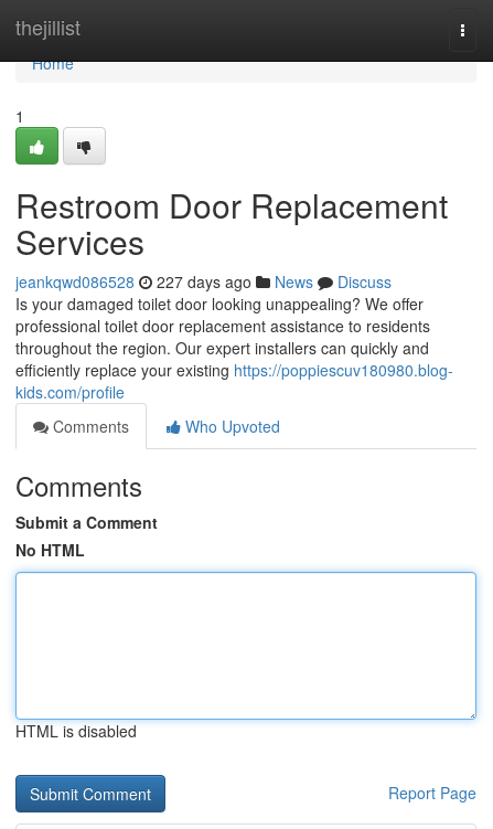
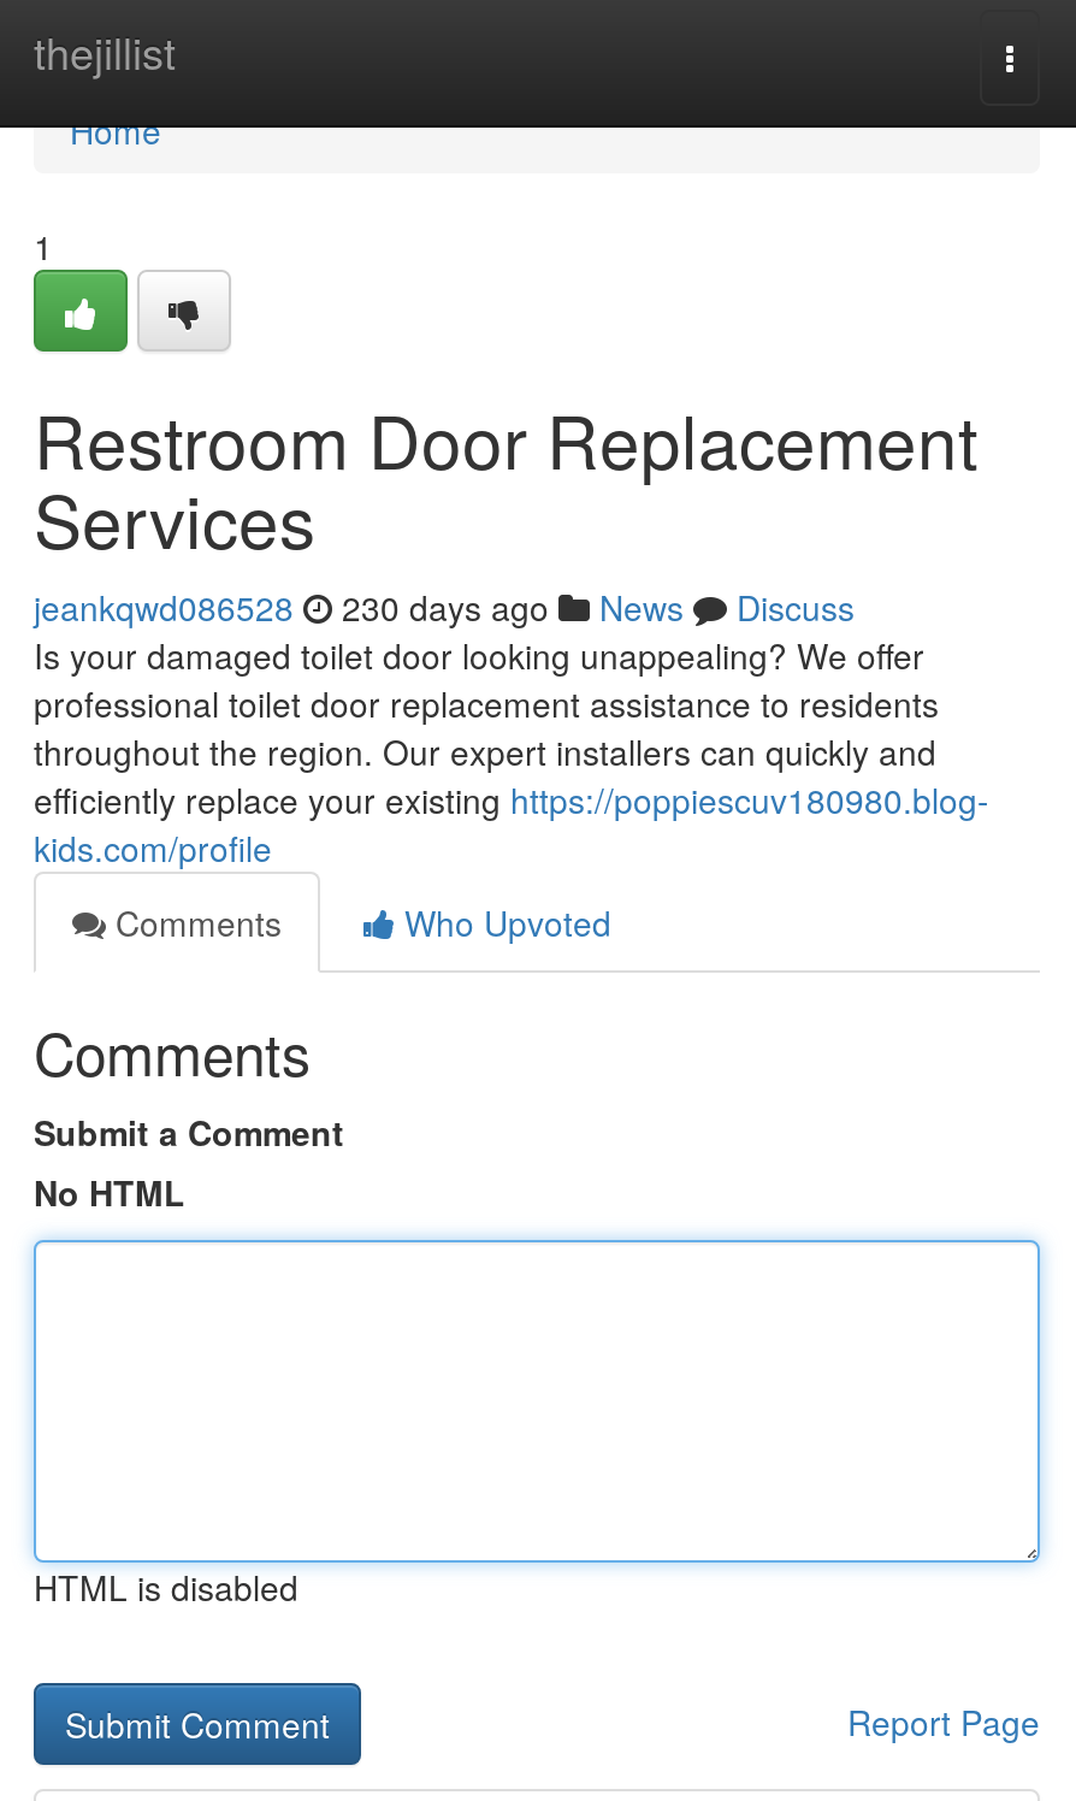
[15,270,392,293] jeankqwd086528 227 days ago News Discuss -> [34,583,855,631] jeankqwd086528 230 days ago News Discuss

